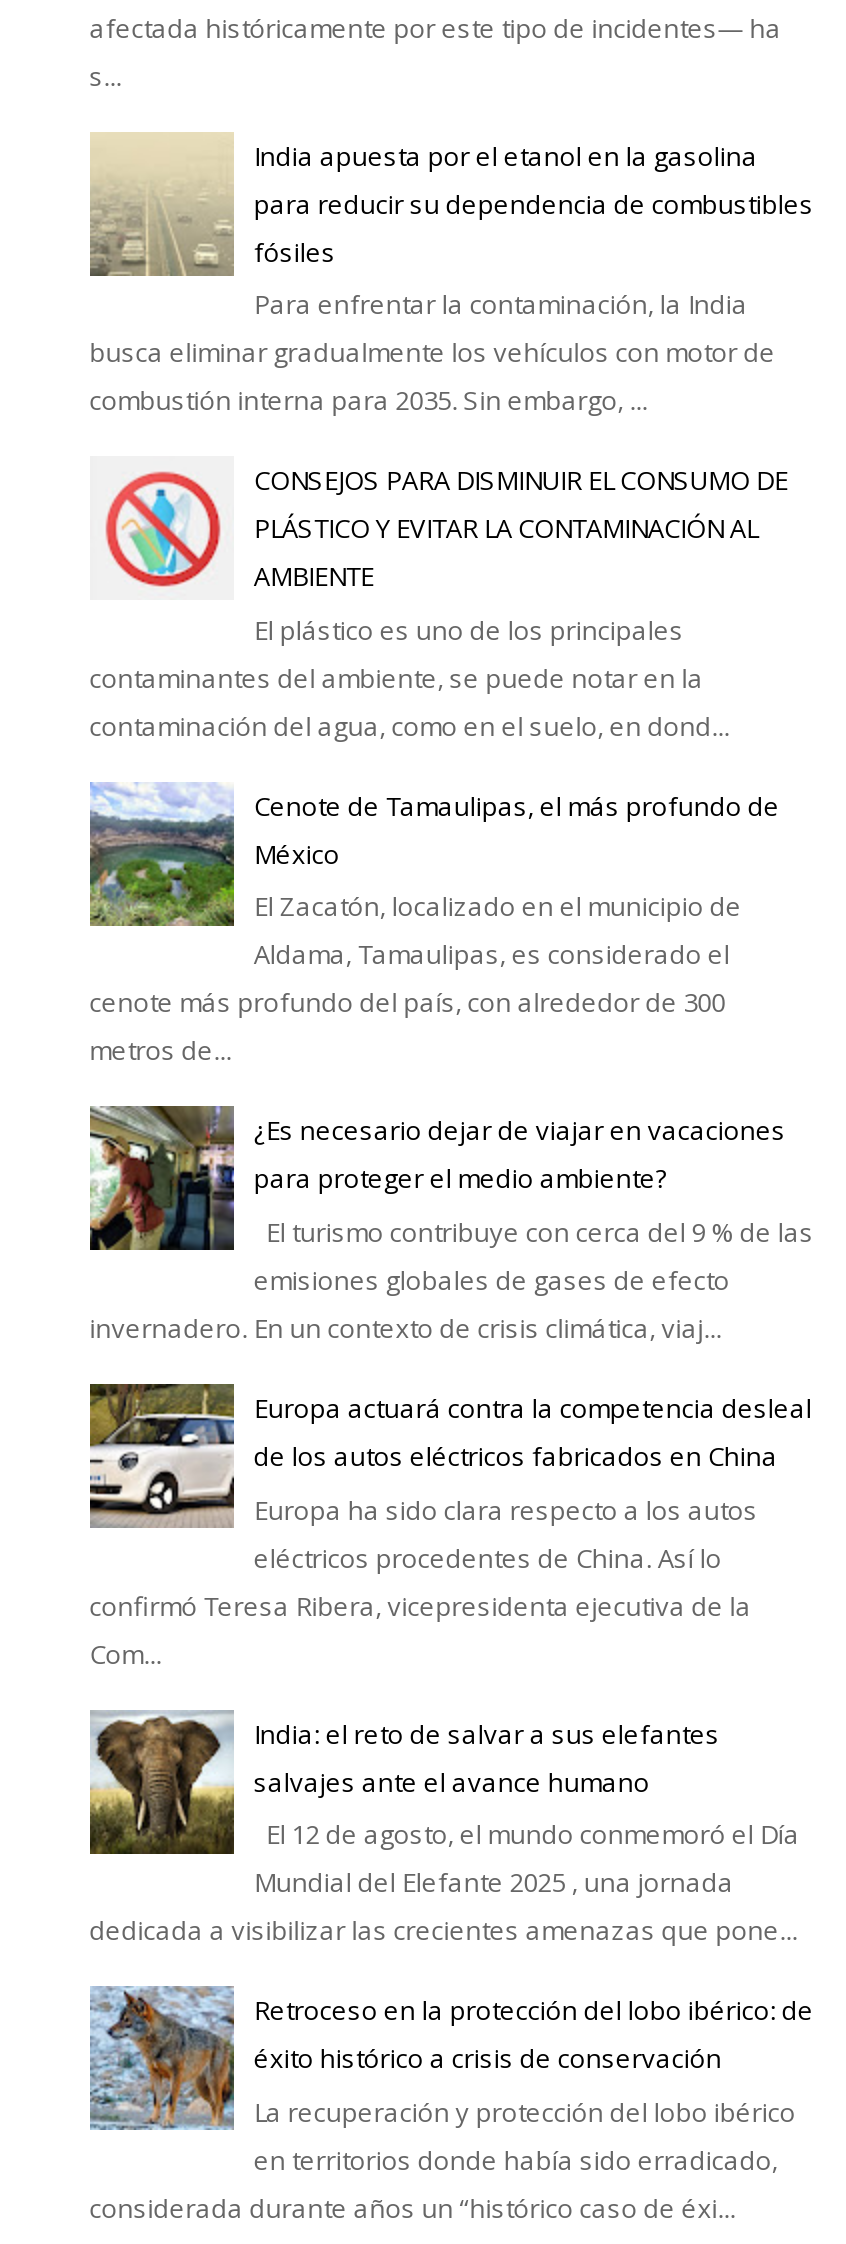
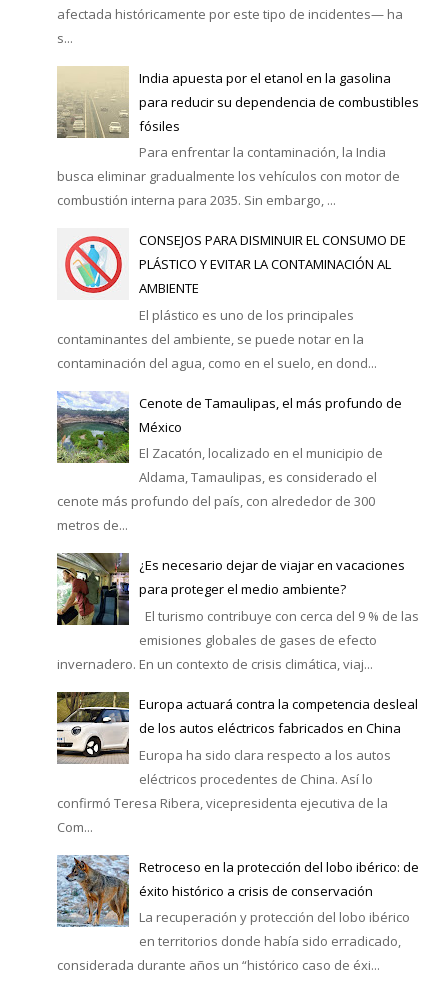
[88,1712,800,1948] [image] | India: el reto de salvar a sus elefantes | salvajes ante el avance humano | El 12 de agosto, el mundo conmemoró el Día | Mundial del Elefante 2025 , una jornada | dedicada a visibilizar las crecientes amenazas que pone... -> none

